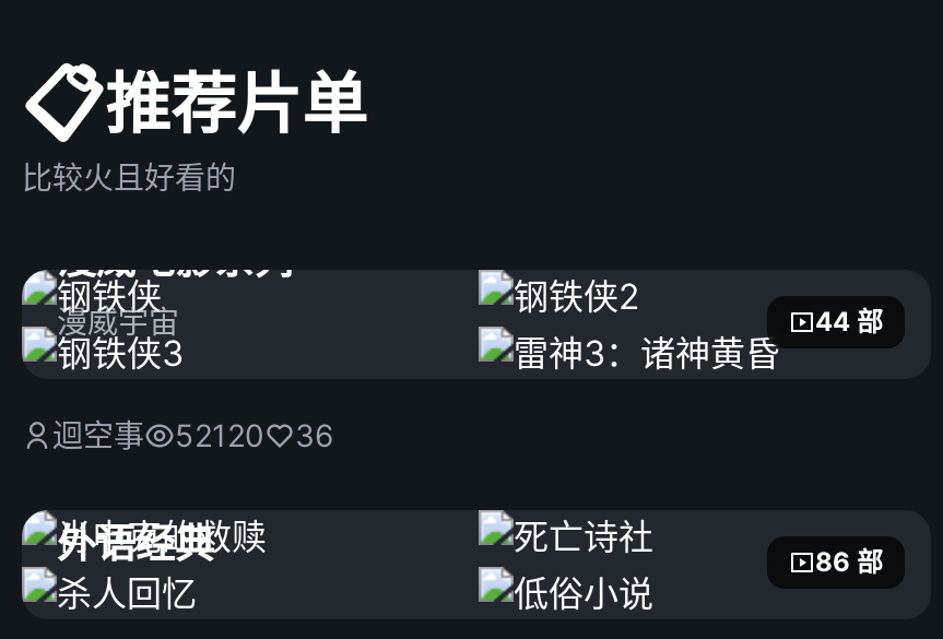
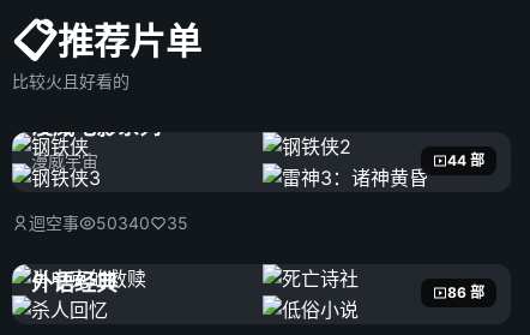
[175,416,264,453] 52120 -> [96,213,150,233] 50340
[295,416,334,453] 36 -> [167,213,188,233] 35

